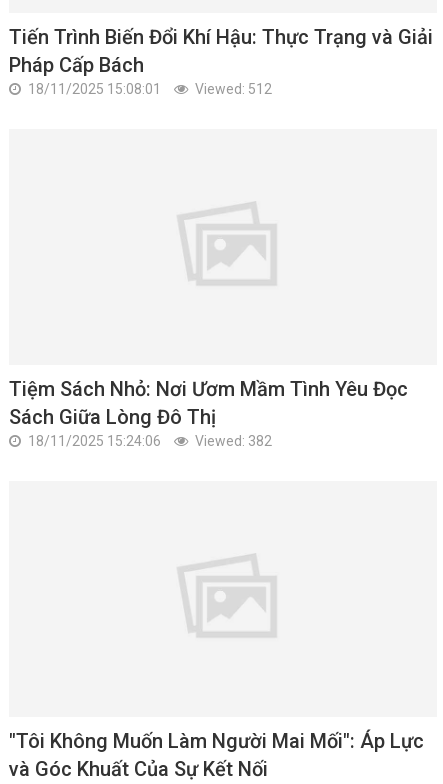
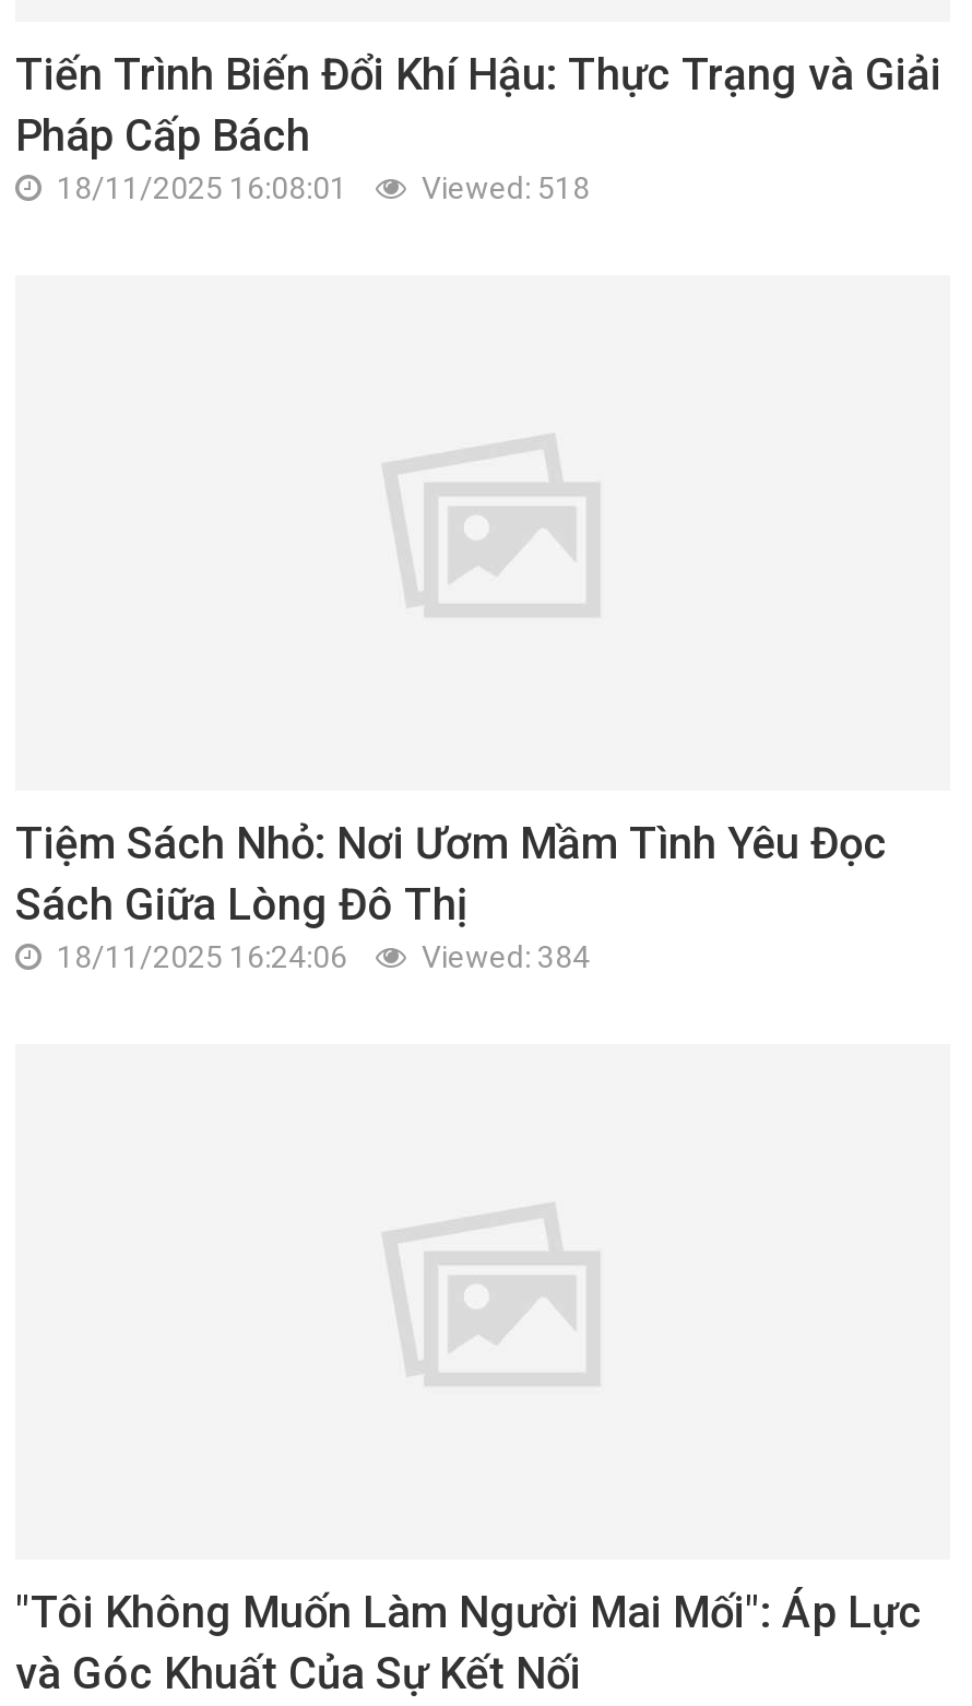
[25,81,161,97] 18/11/2025 15:08:01 -> [50,170,347,205] 18/11/2025 16:08:01
[192,81,272,97] Viewed: 512 -> [415,170,590,205] Viewed: 518
[25,433,161,449] 18/11/2025 15:24:06 -> [50,940,347,974] 18/11/2025 16:24:06
[192,433,272,449] Viewed: 382 -> [415,940,590,974] Viewed: 384

